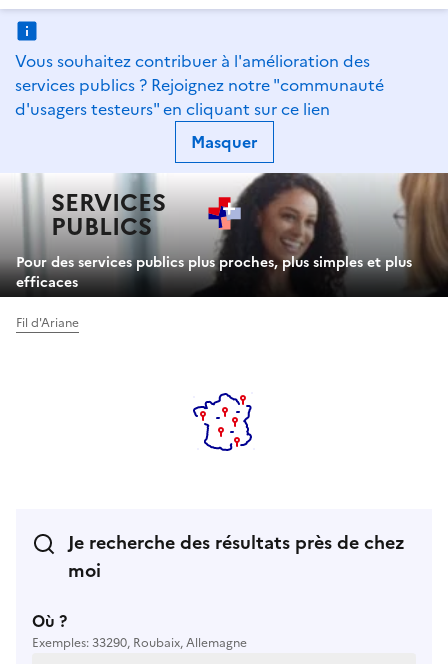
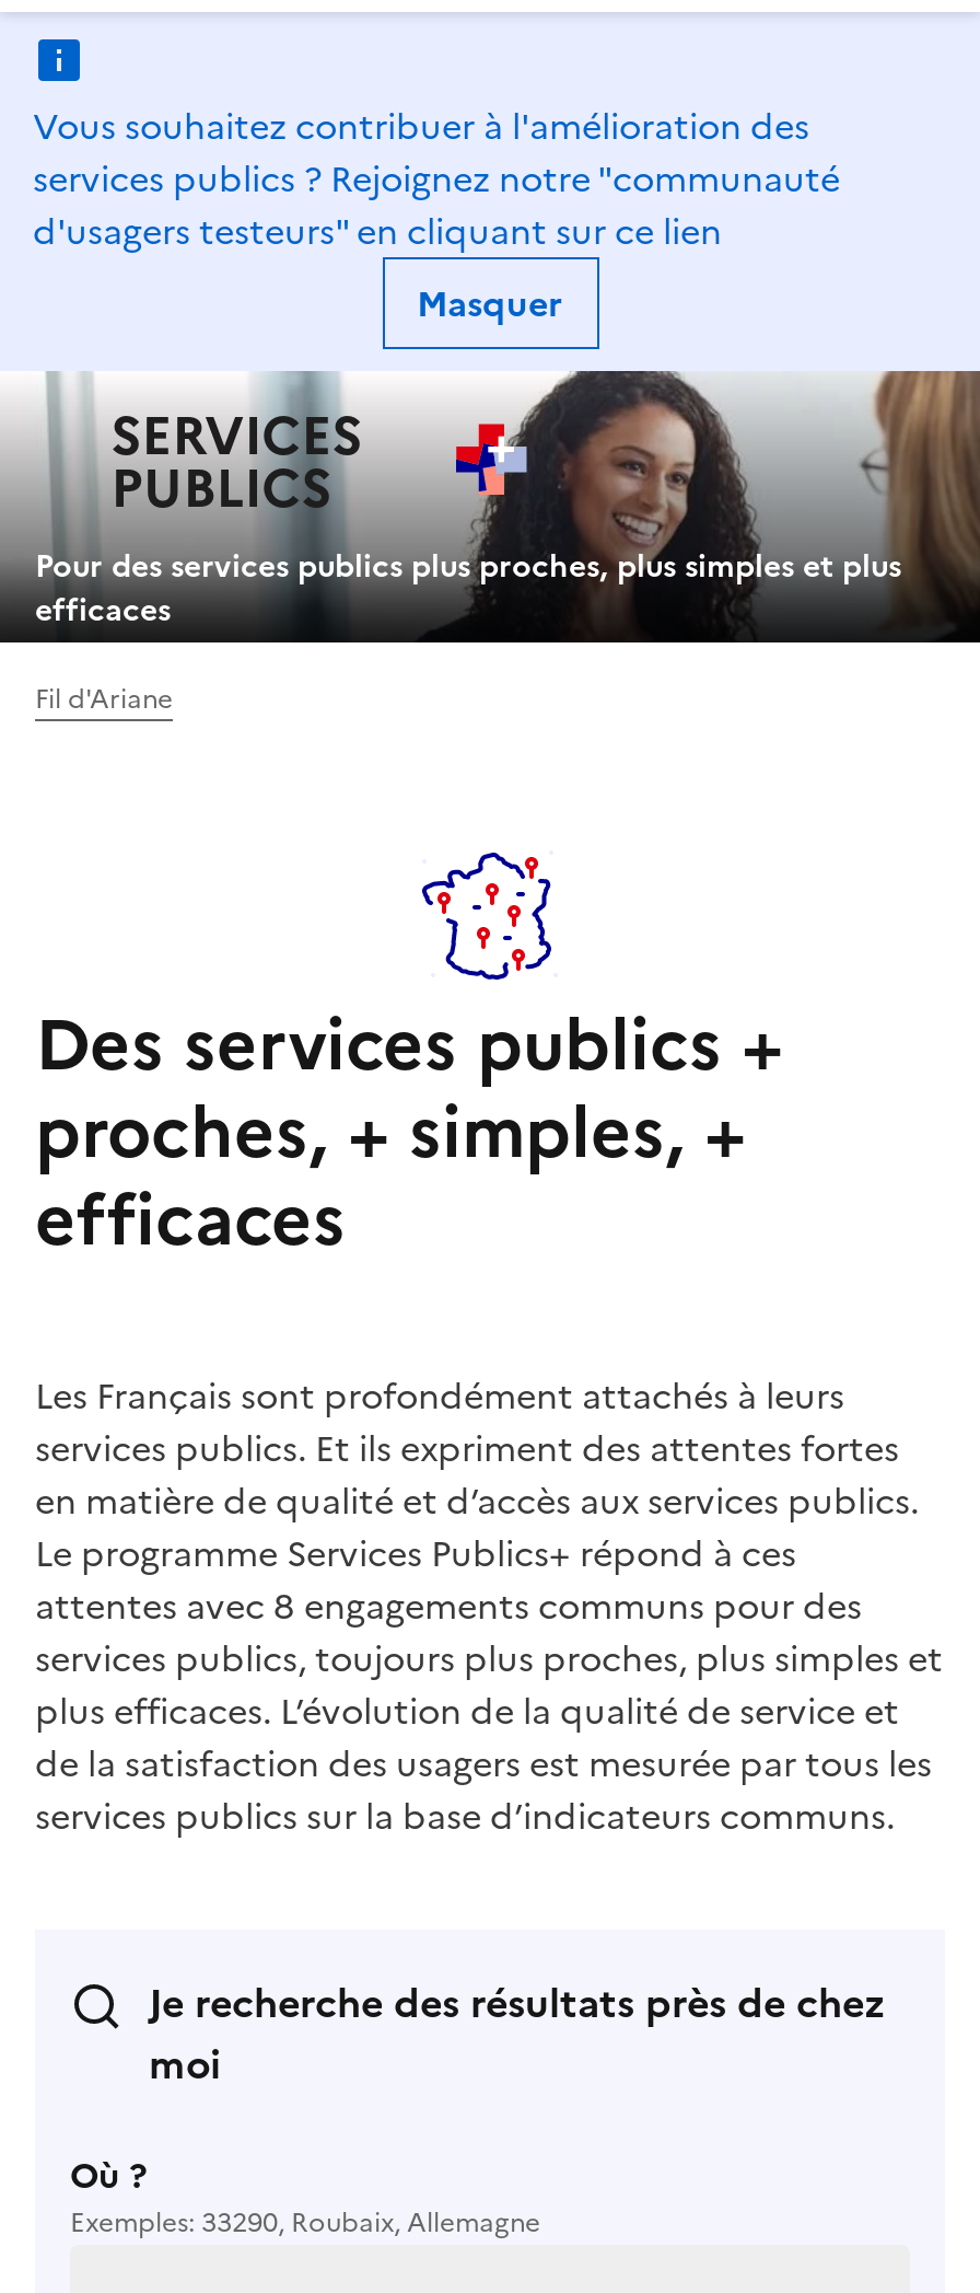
none -> [35,992,943,1841] Des services publics + | proches, + simples, + | efficaces | Les Français sont profondément attachés à leurs | services publics. Et ils expriment des attentes fortes | en matière de qualité et d’accès aux services publics. | Le programme Services Publics+ répond à ces | attentes avec 8 engagements communs pour des | services publics, toujours plus proches, plus simples et | plus efficaces. L’évolution de la qualité de service et | de la satisfaction des usagers est mesurée par tous les | services publics sur la base d’indicateurs communs.

